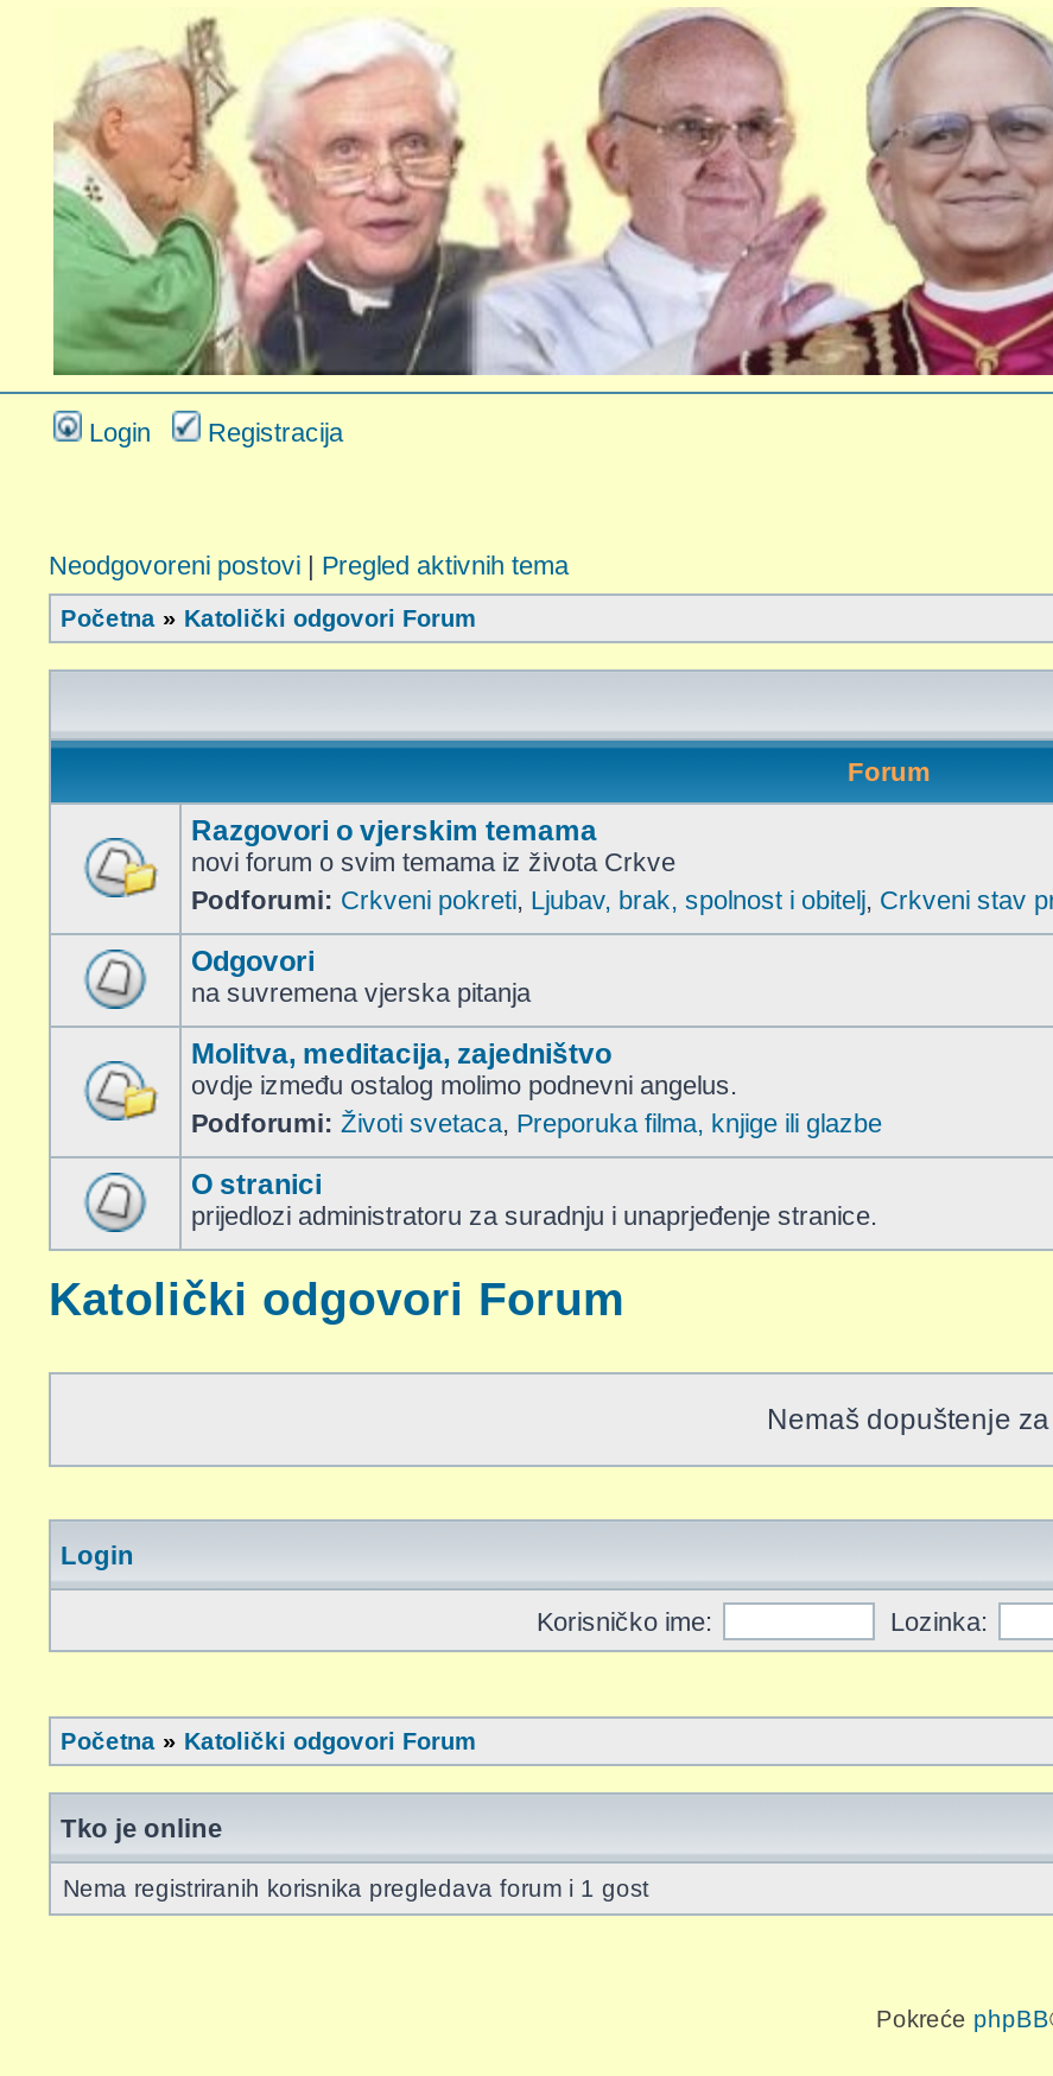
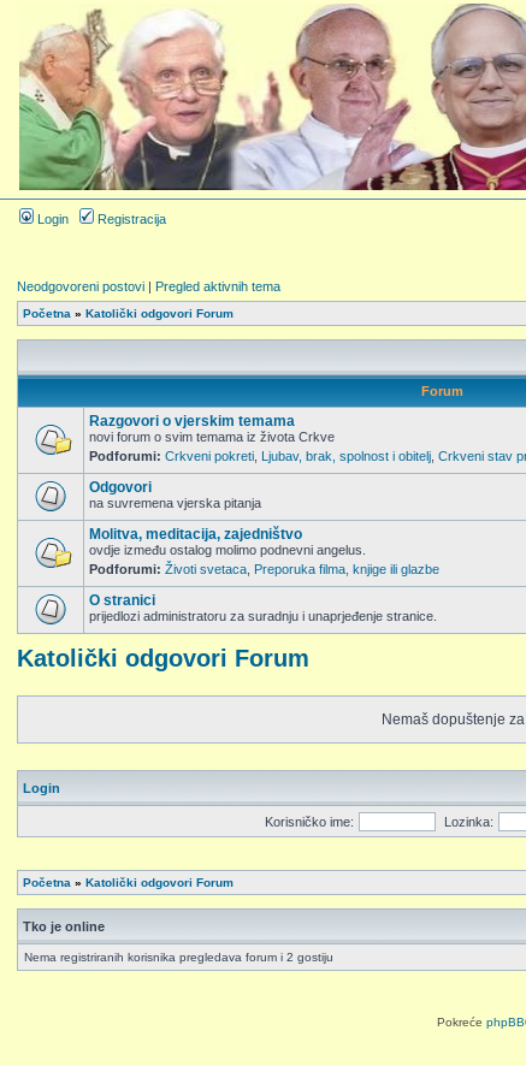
[63,1875,649,1902] Nema registriranih korisnika pregledava forum i 1 gost -> [24,950,333,964] Nema registriranih korisnika pregledava forum i 2 gostiju

